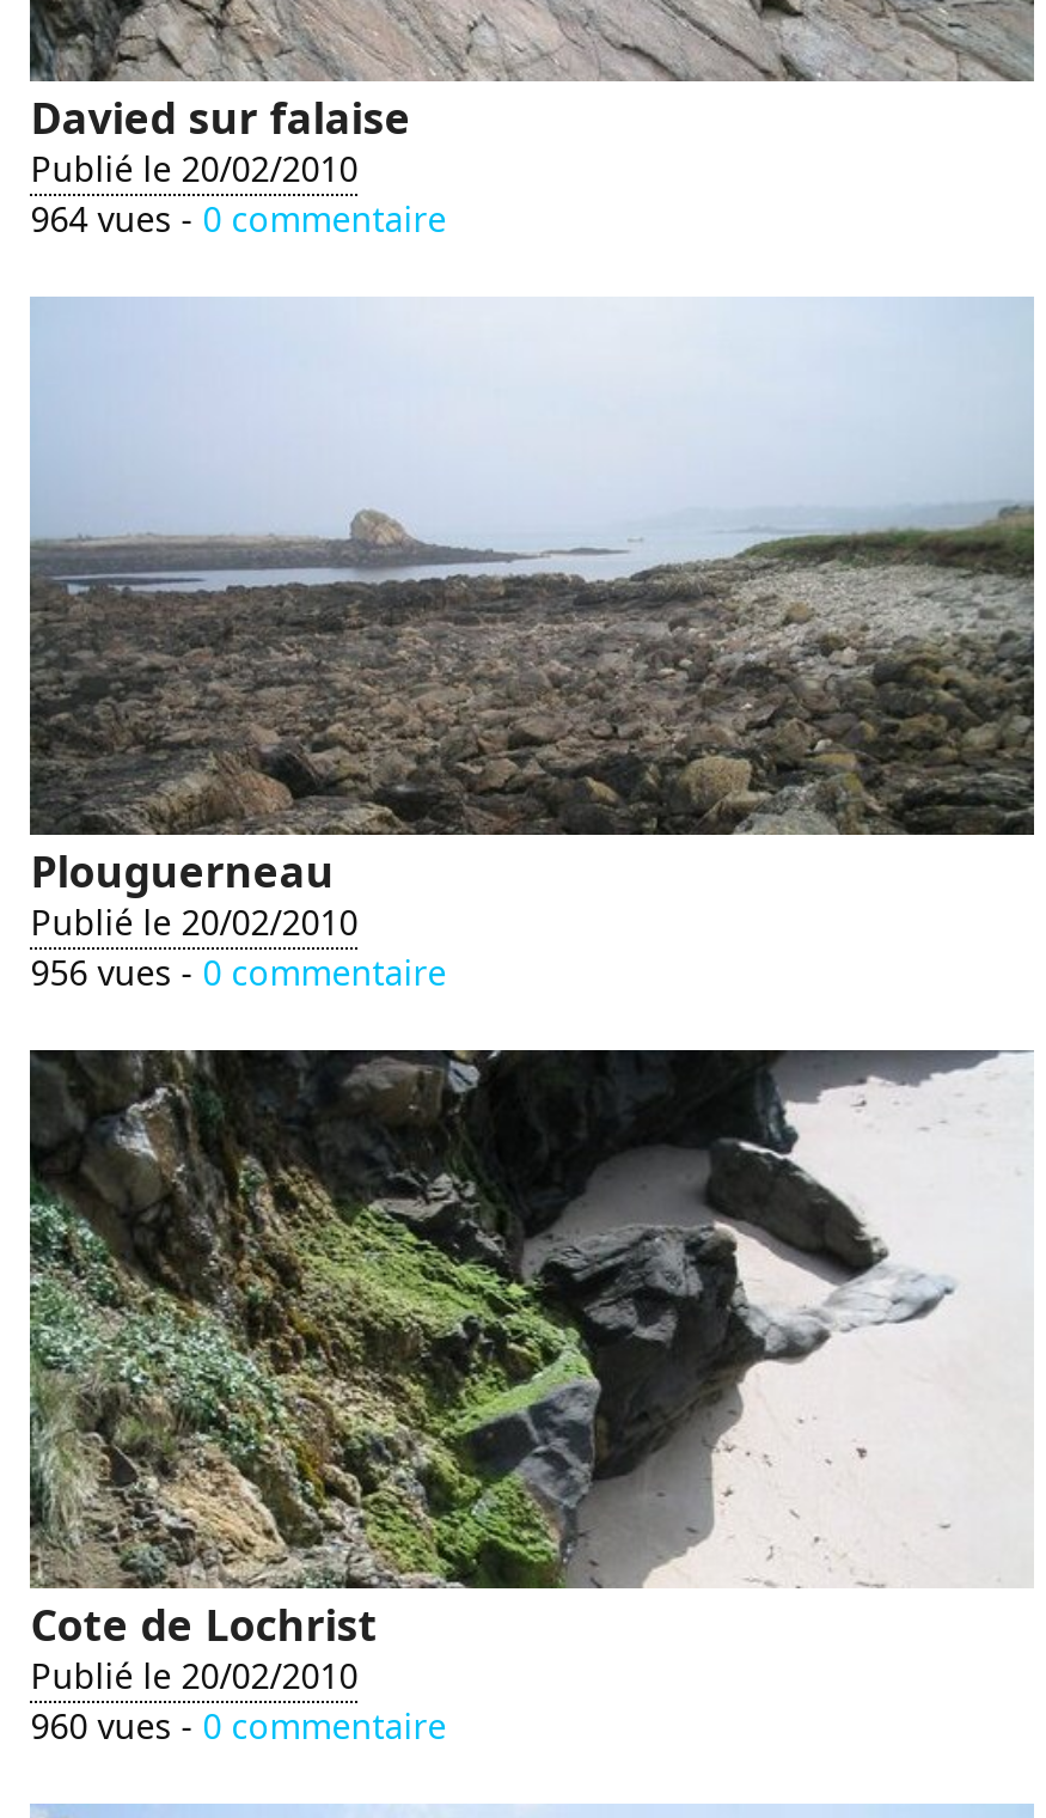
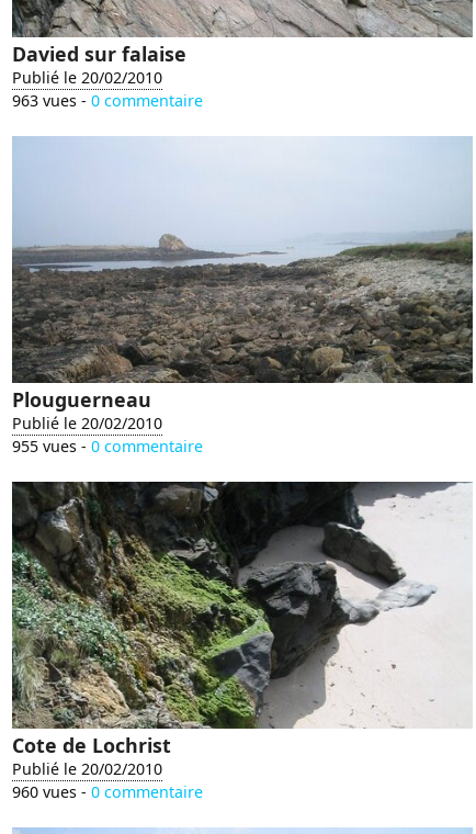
[30,197,446,242] 964 vues -0 commentaire -> [12,90,203,111] 963 vues -0 commentaire
[30,950,446,996] 956 vues -0 commentaire -> [12,436,203,457] 955 vues -0 commentaire

